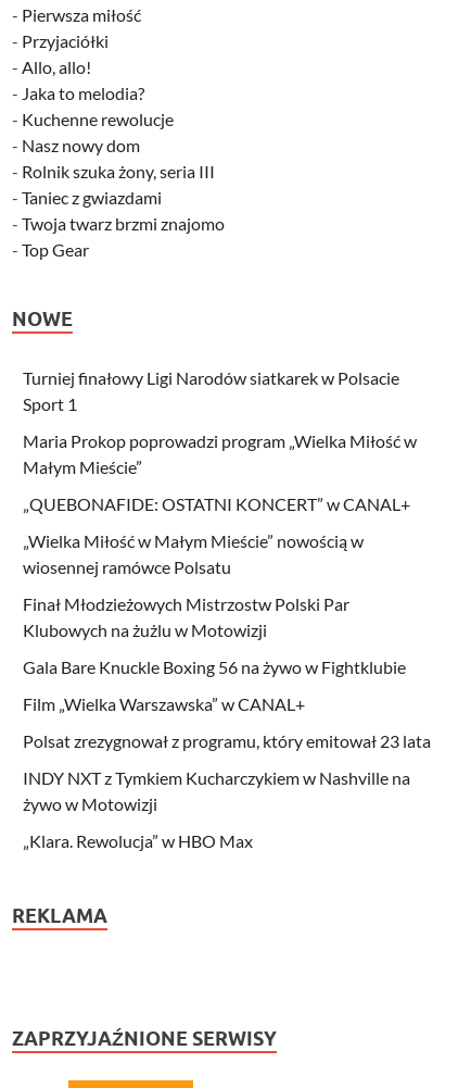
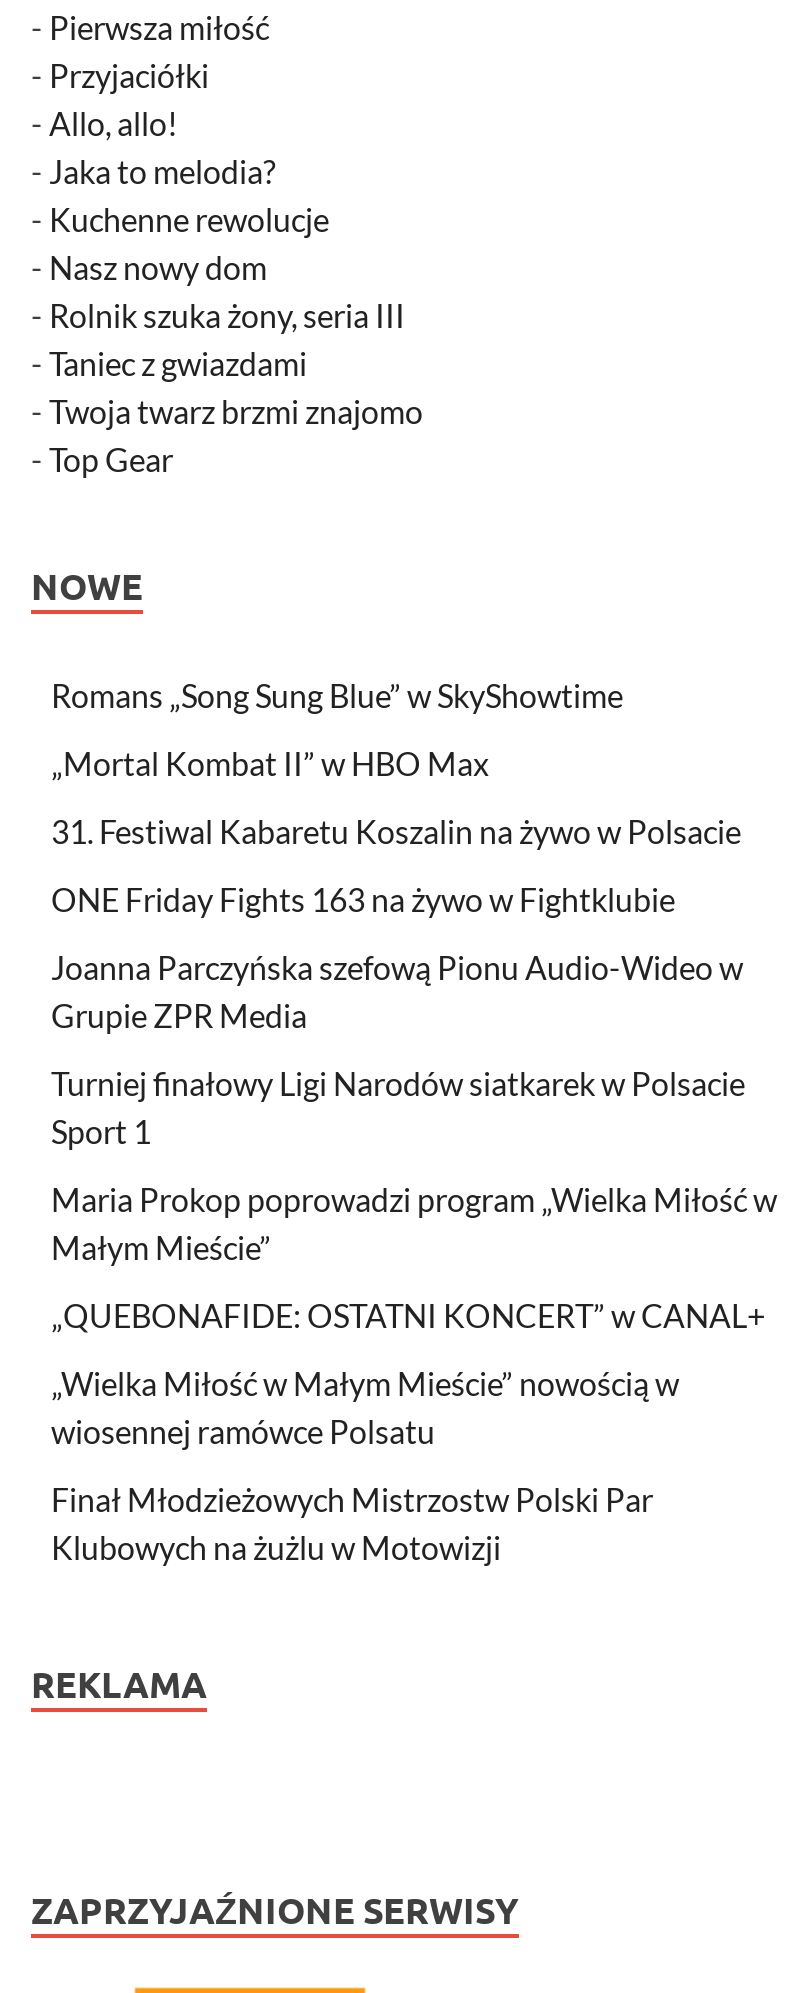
none -> [51,675,743,1033] Romans „Song Sung Blue” w SkyShowtime | „Mortal Kombat II” w HBO Max | 31. Festiwal Kabaretu Koszalin na żywo w Polsacie | ONE Friday Fights 163 na żywo w Fightklubie | Joanna Parczyńska szefową Pionu Audio-Wideo w | Grupie ZPR Media
moved [23,367,417,640] -> [51,1063,777,1565]: Turniej finałowy Ligi Narodów siatkarek w Polsacie | Sport 1 | Maria Prokop poprowadzi program „Wielka Miłość w | ... | Finał Młodzieżowych Mistrzostw Polski Par | Klubowych na żużlu w Motowizji
[23,656,431,851] Gala Bare Knuckle Boxing 56 na żywo w Fightklubie | Film „Wielka Warszawska” w CANAL+ | Polsat zrezygnował z programu, który emitował 23 lata | INDY NXT z Tymkiem Kucharczykiem w Nashville na | żywo w Motowizji | „Klara. Rewolucja” w HBO Max -> none

